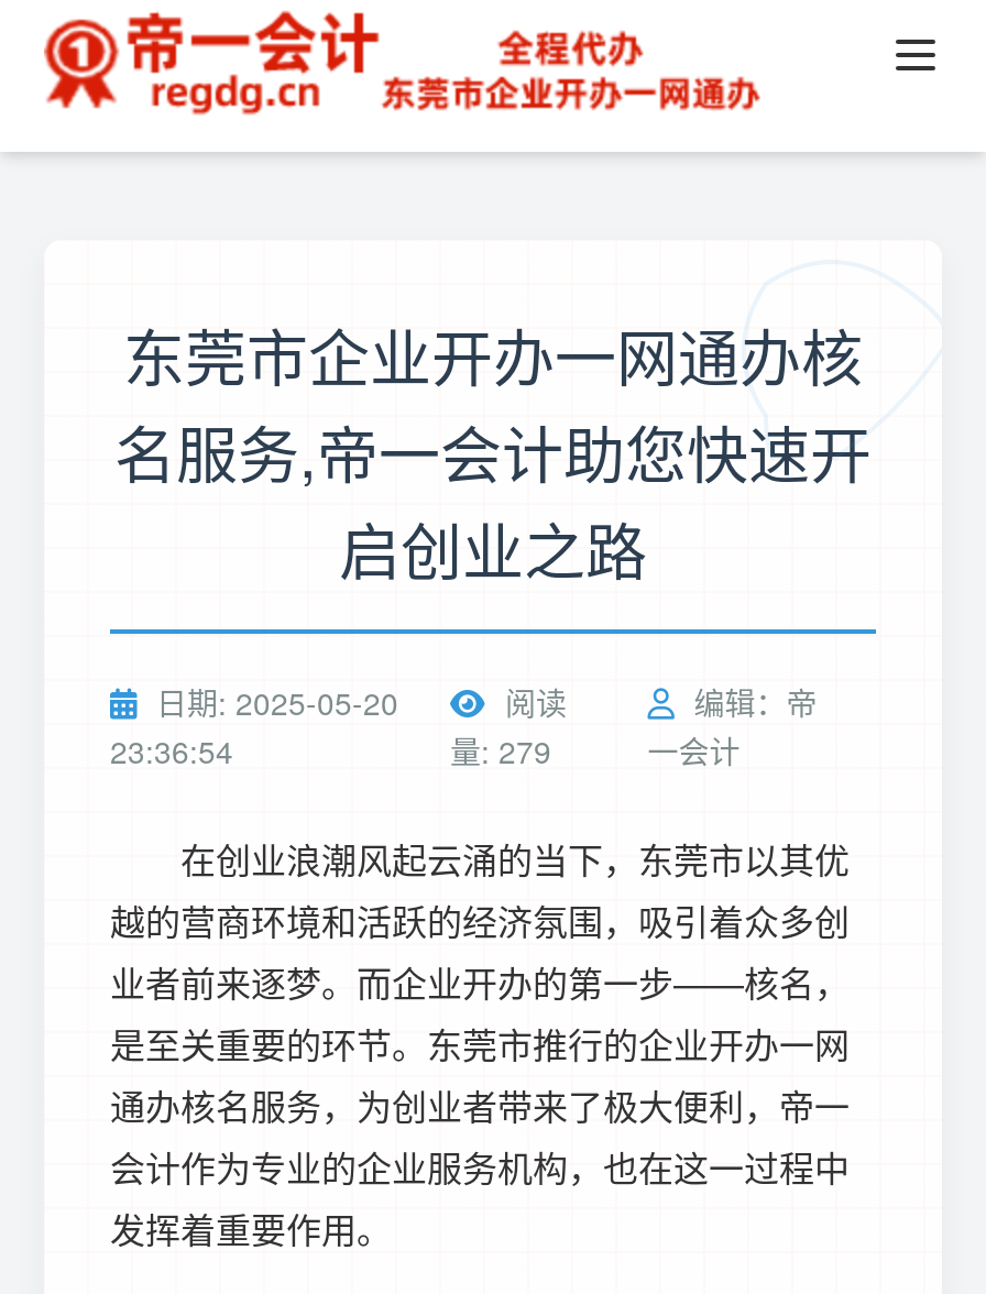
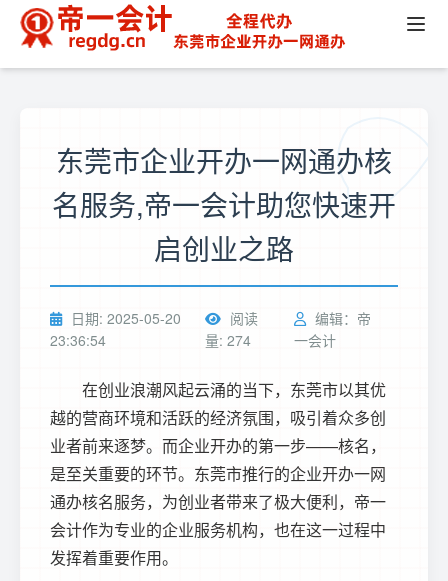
[450,728,551,772] 量: 279 -> [204,330,250,350] 量: 274

